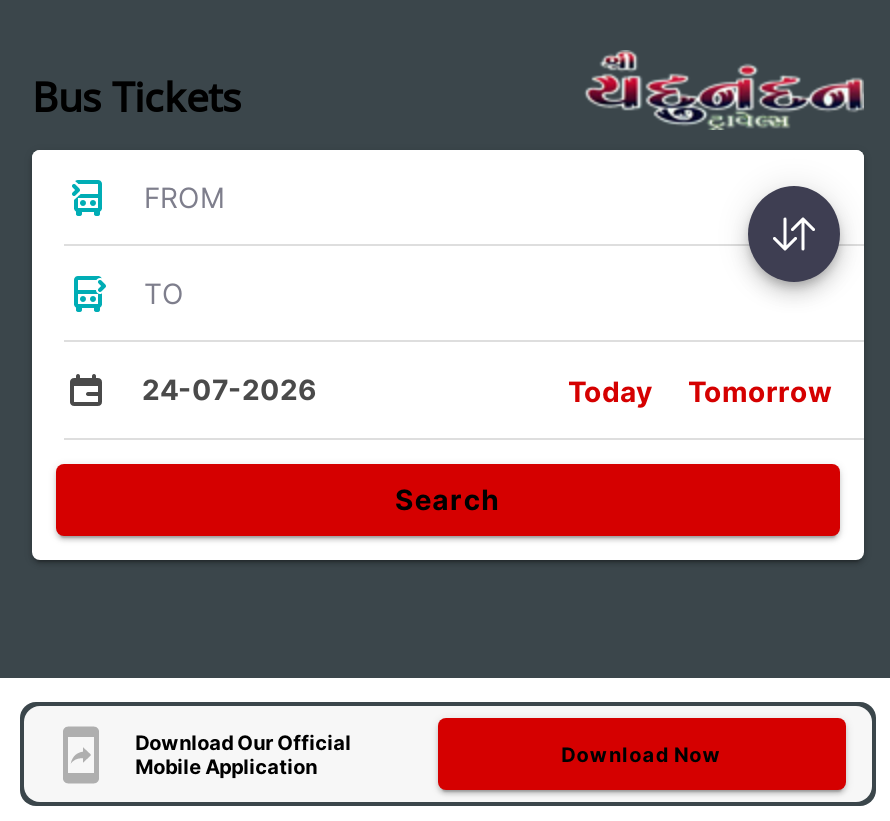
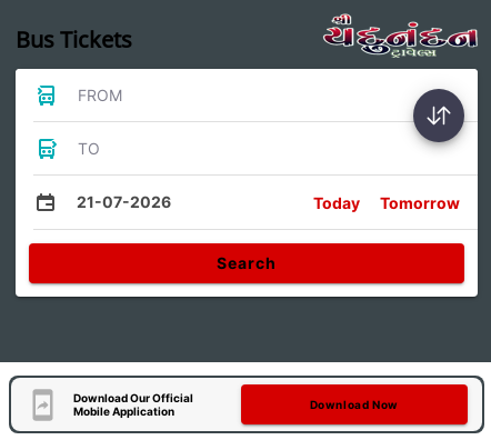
[142,372,316,406] 24-07-2026 -> [77,192,171,211] 21-07-2026

